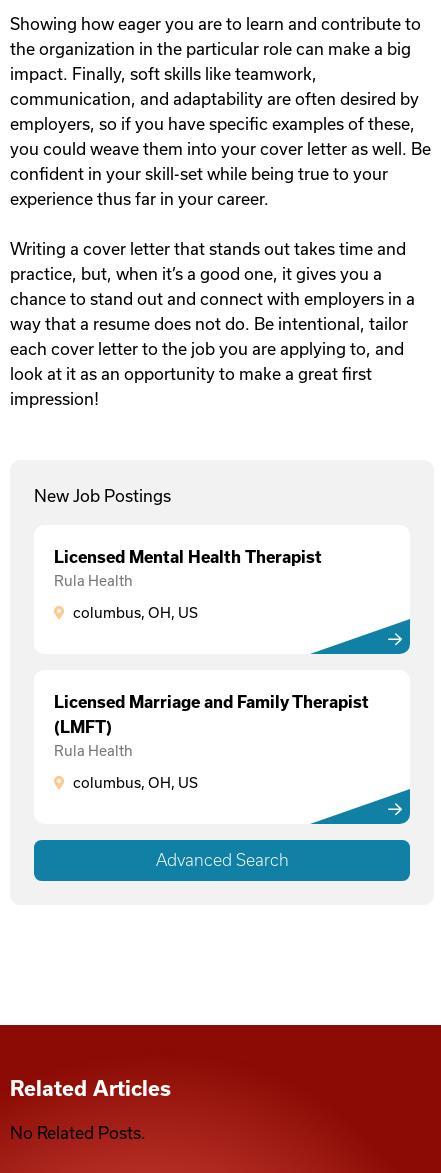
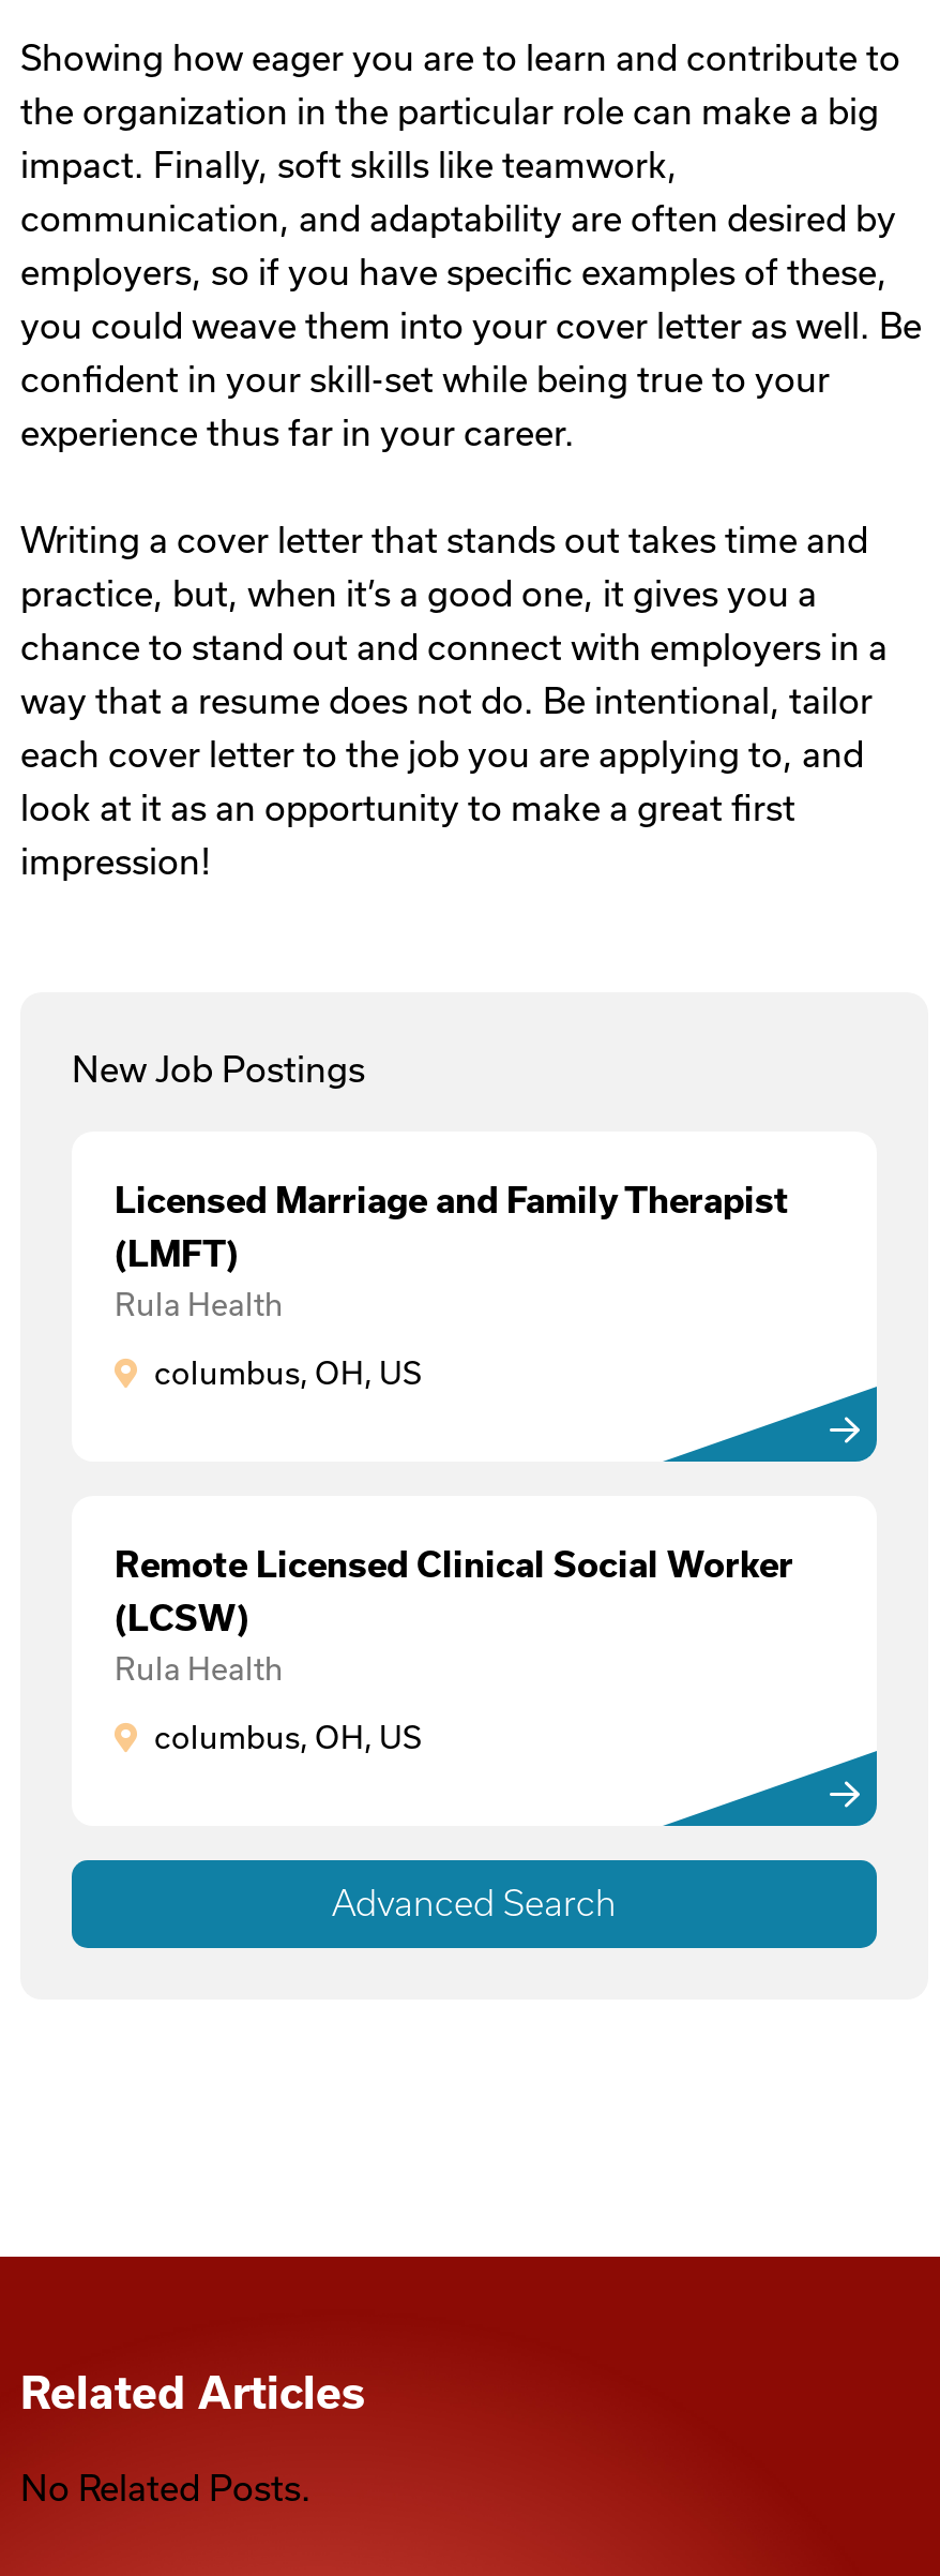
[54,548,322,566] Licensed Mental Health Therapist -> none
none -> [115,1545,793,1637] Remote Licensed Clinical Social Worker | (LCSW)
moved [54,693,369,736] -> [115,1181,789,1273]: Licensed Marriage and Family Therapist | (LMFT)

